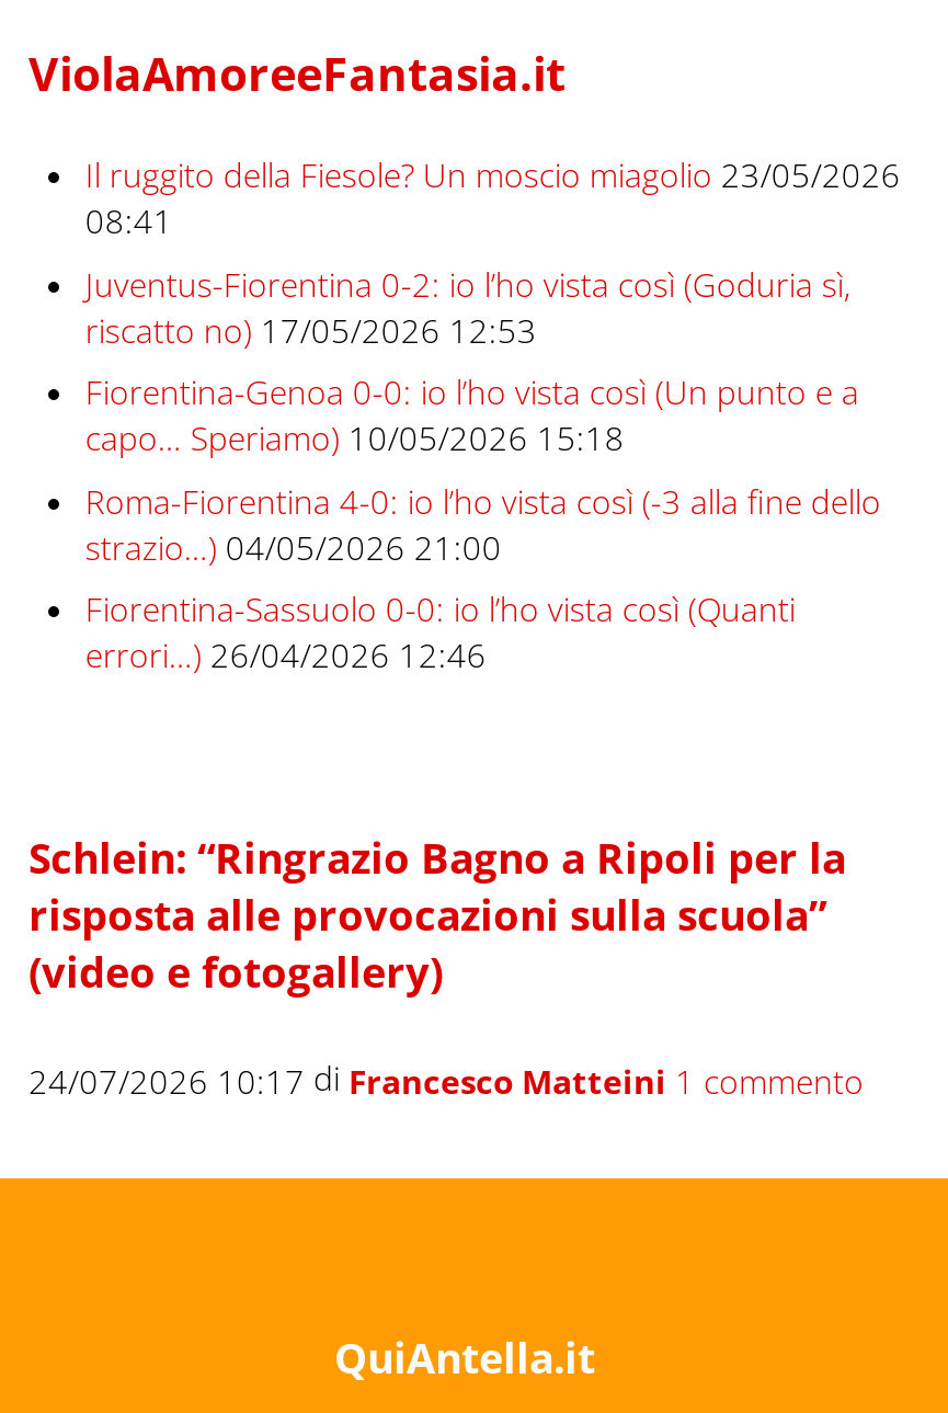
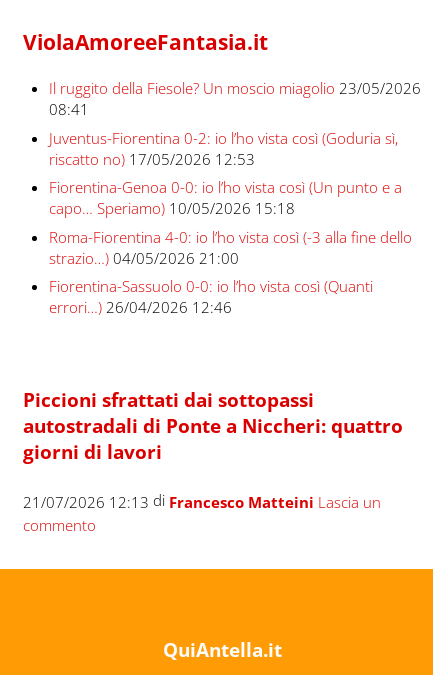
[28,830,846,999] Schlein: “Ringrazio Bagno a Ripoli per la | risposta alle provocazioni sulla scuola” | (video e fotogallery) -> [23,387,403,464] Piccioni sfrattati dai sottopassi | autostradali di Ponte a Niccheri: quattro | giorni di lavori
[28,1056,864,1103] 24/07/2026 10:17 di Francesco Matteini 1 commento -> [23,490,381,534] 21/07/2026 12:13 di Francesco Matteini Lascia un | commento

